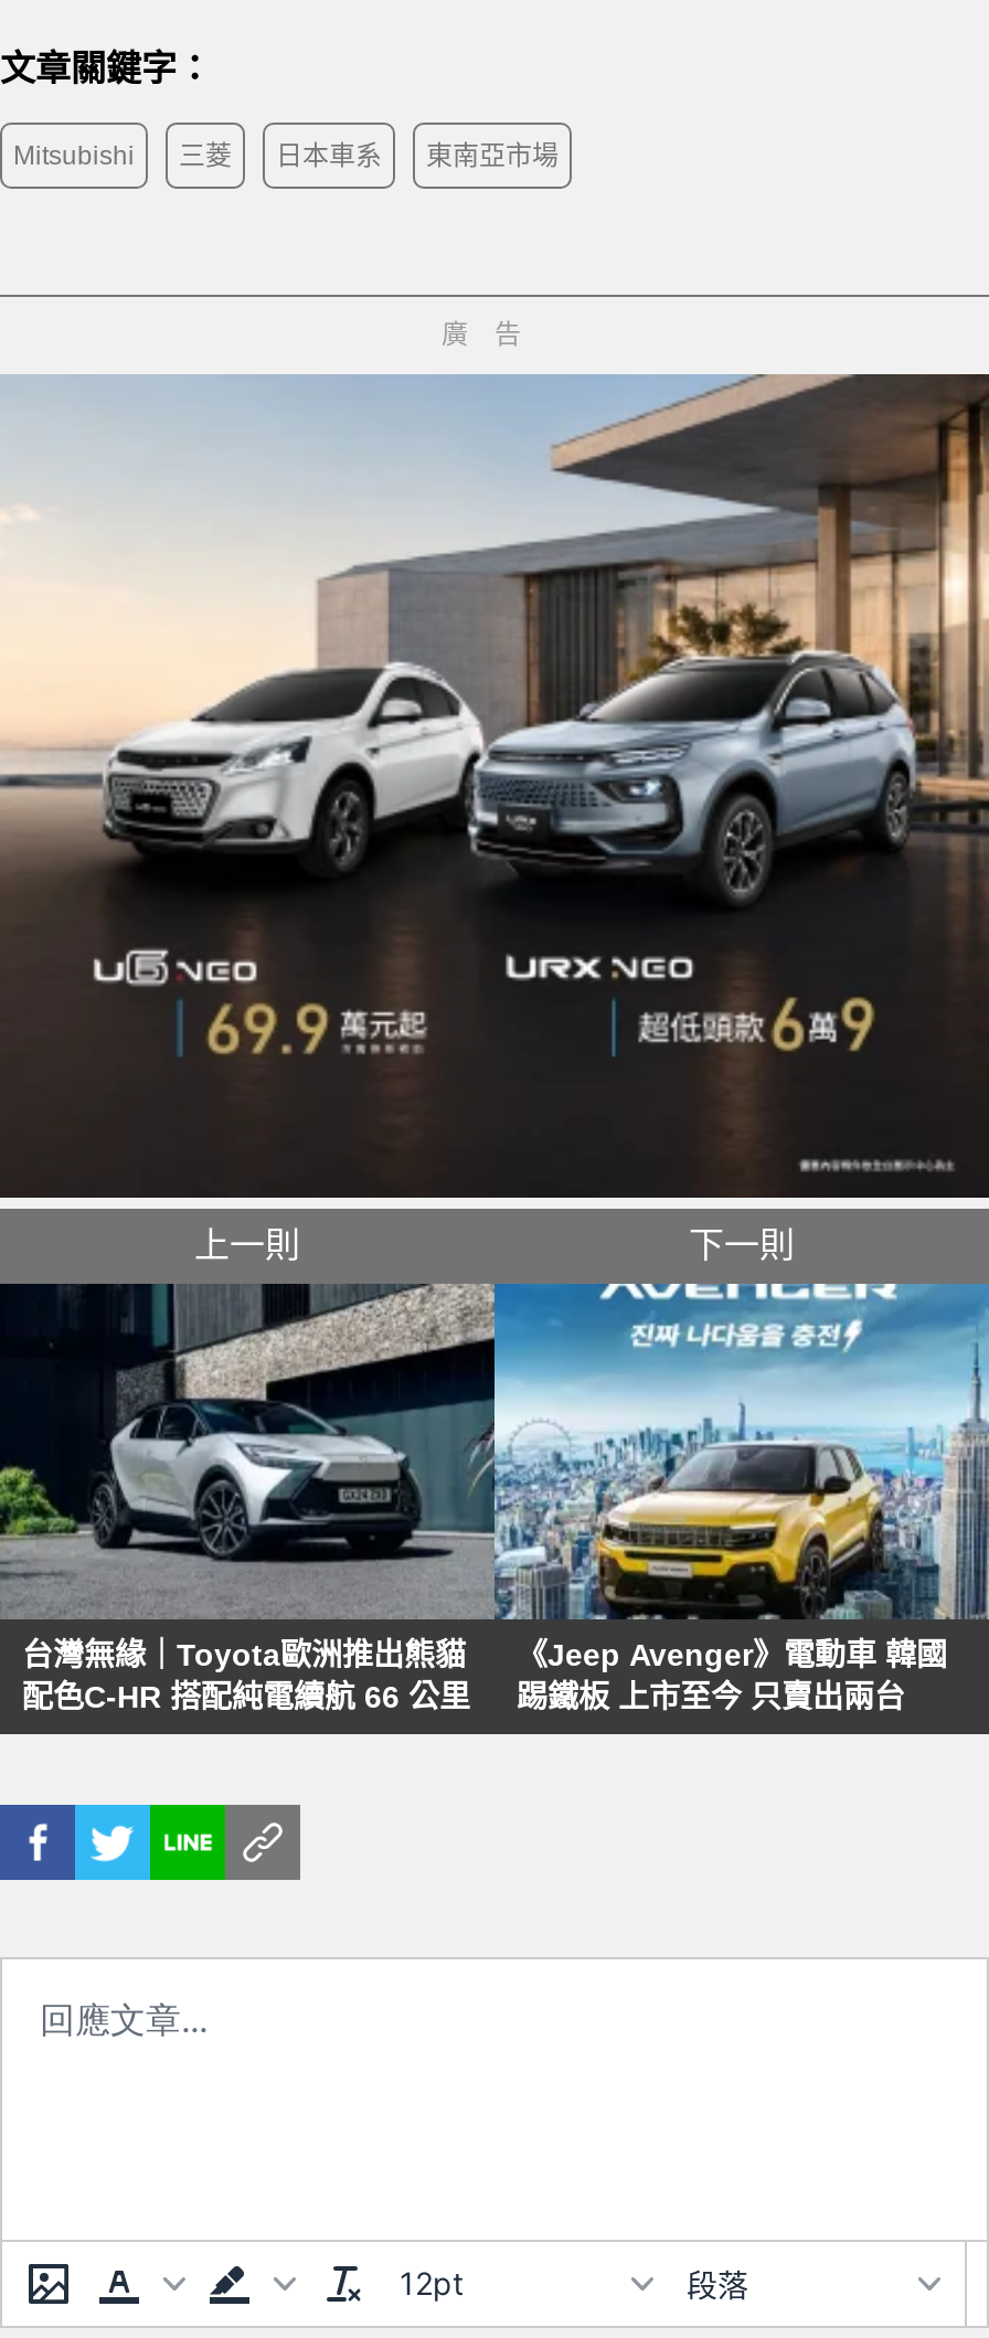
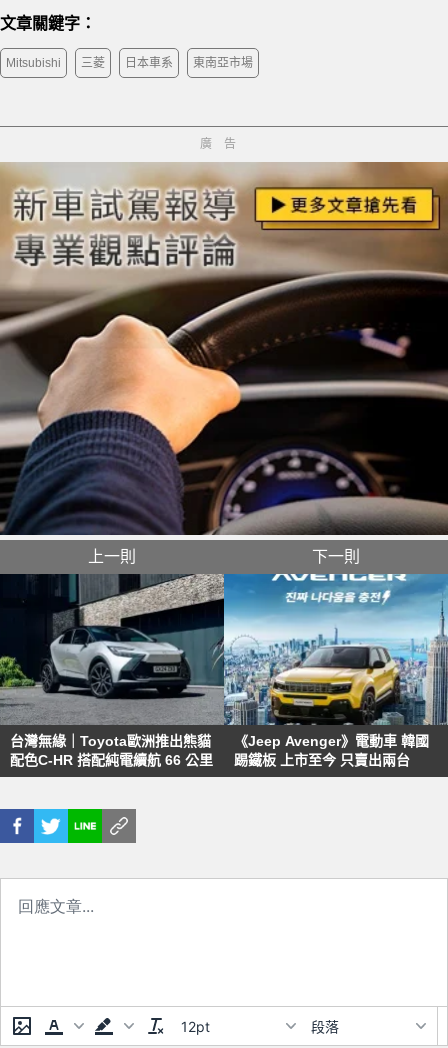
[7,373,982,1199] [image] -> [3,162,445,536] [image]

